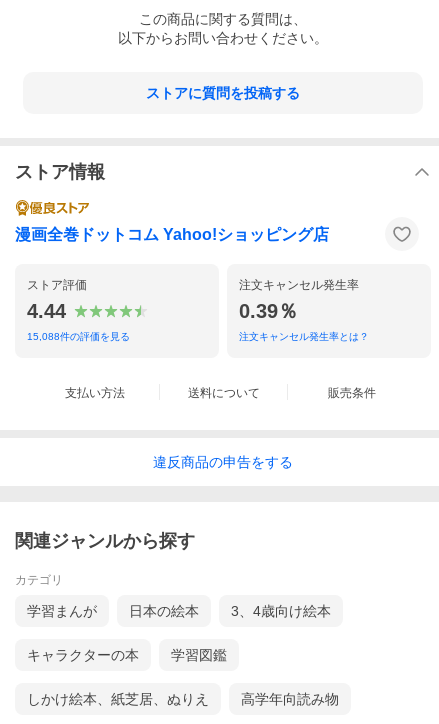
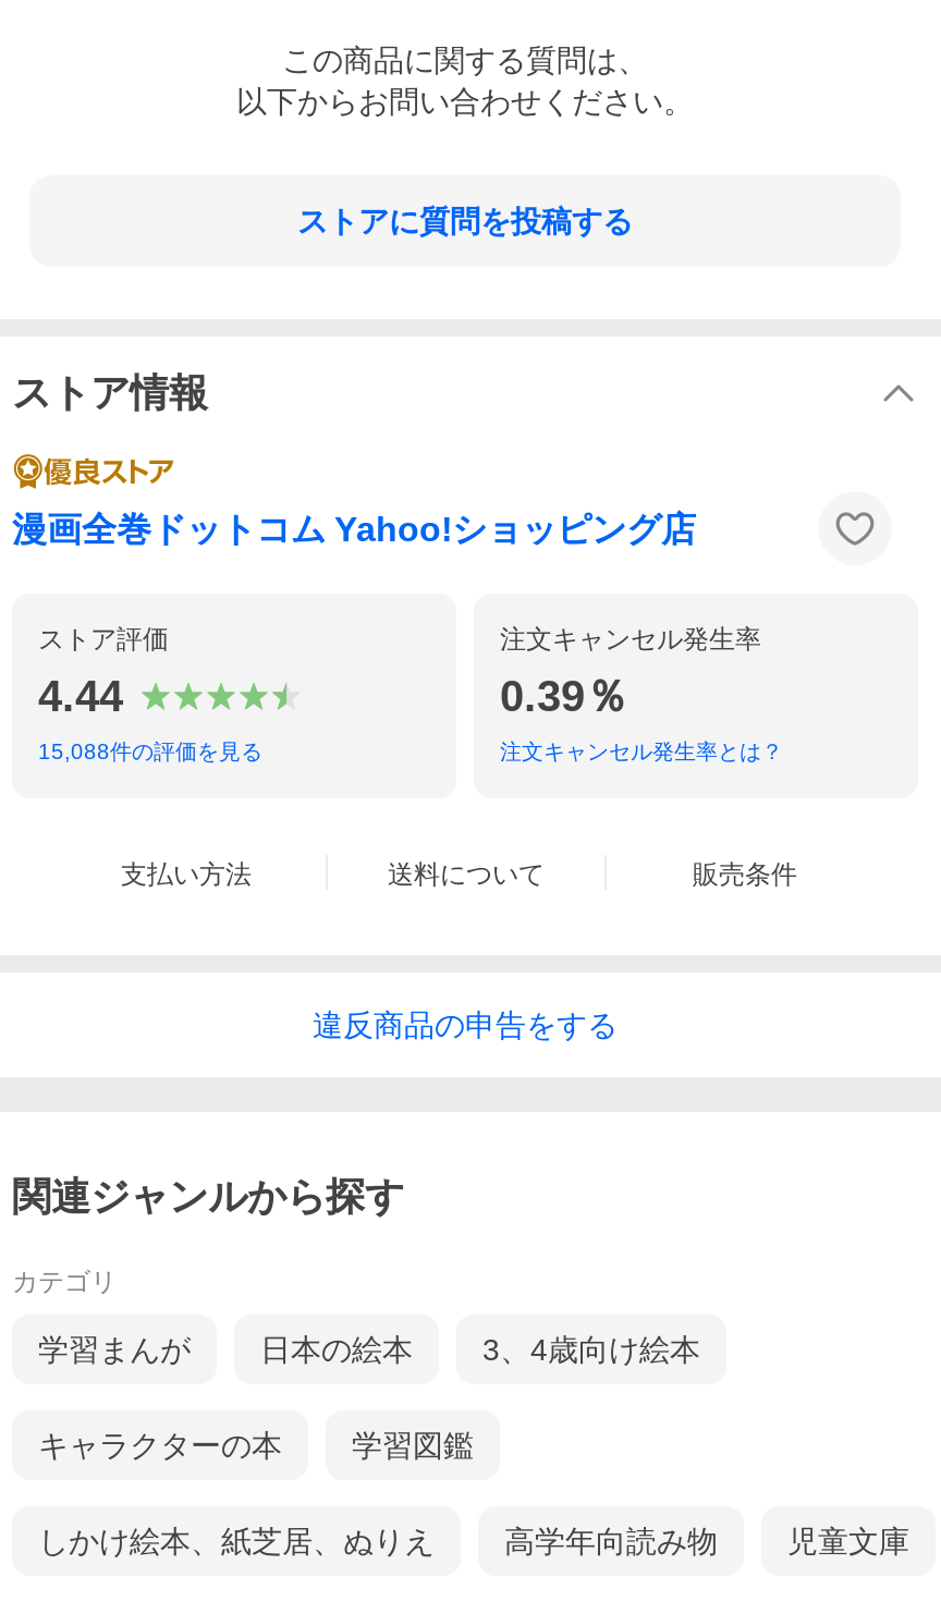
none -> [787,1523,909,1558] 児童文庫

